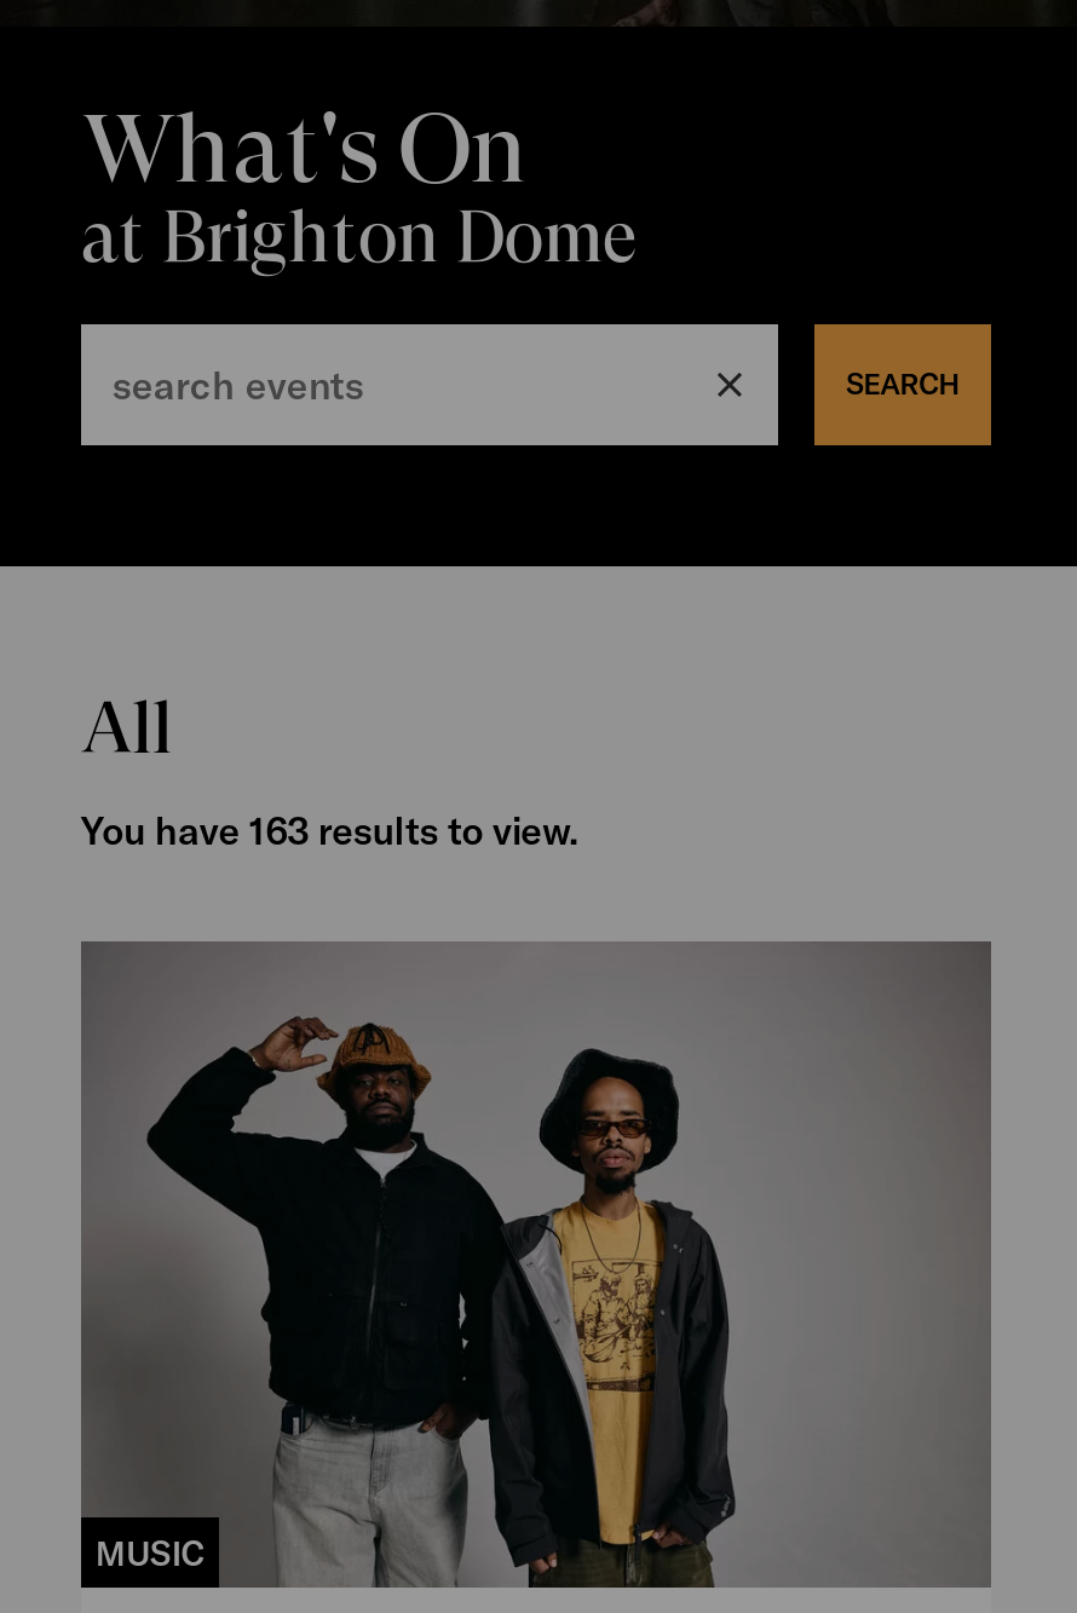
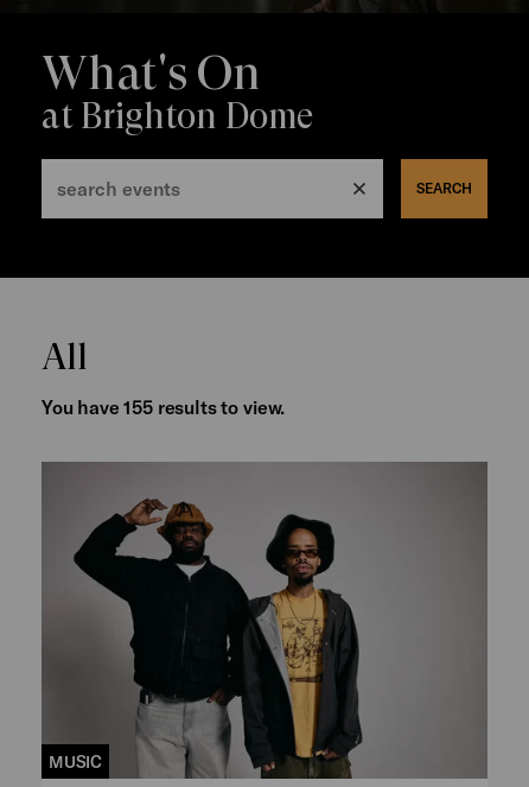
[81,805,578,851] You have 163 results to view. -> [41,395,285,418] You have 155 results to view.

